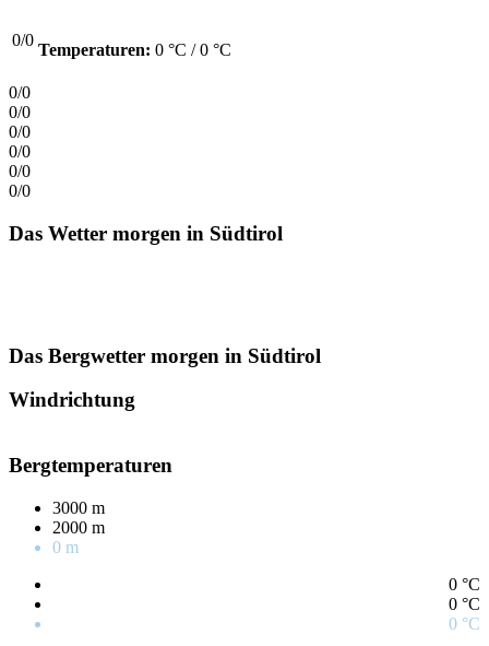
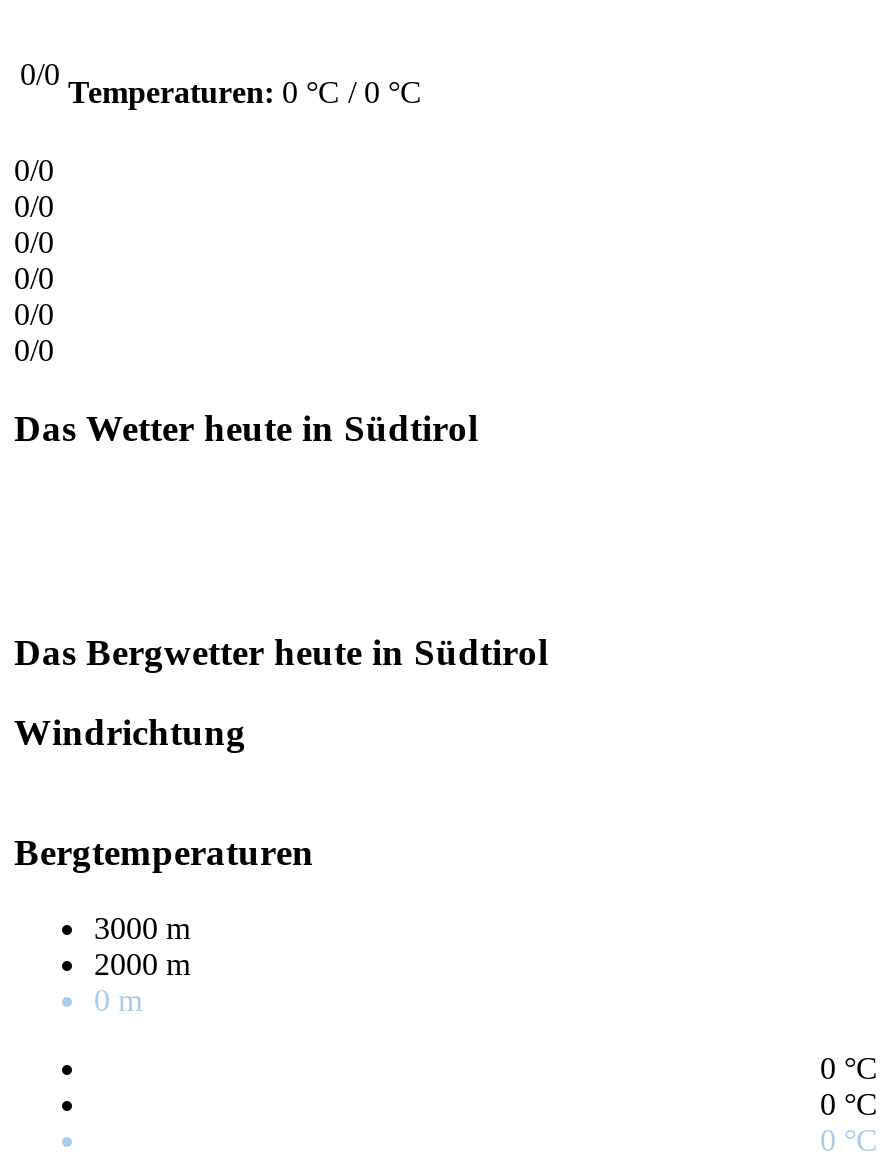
[9,222,283,245] Das Wetter morgen in Südtirol -> [14,407,478,449] Das Wetter heute in Südtirol
[9,344,321,367] Das Bergwetter morgen in Südtirol -> [14,630,548,672] Das Bergwetter heute in Südtirol

